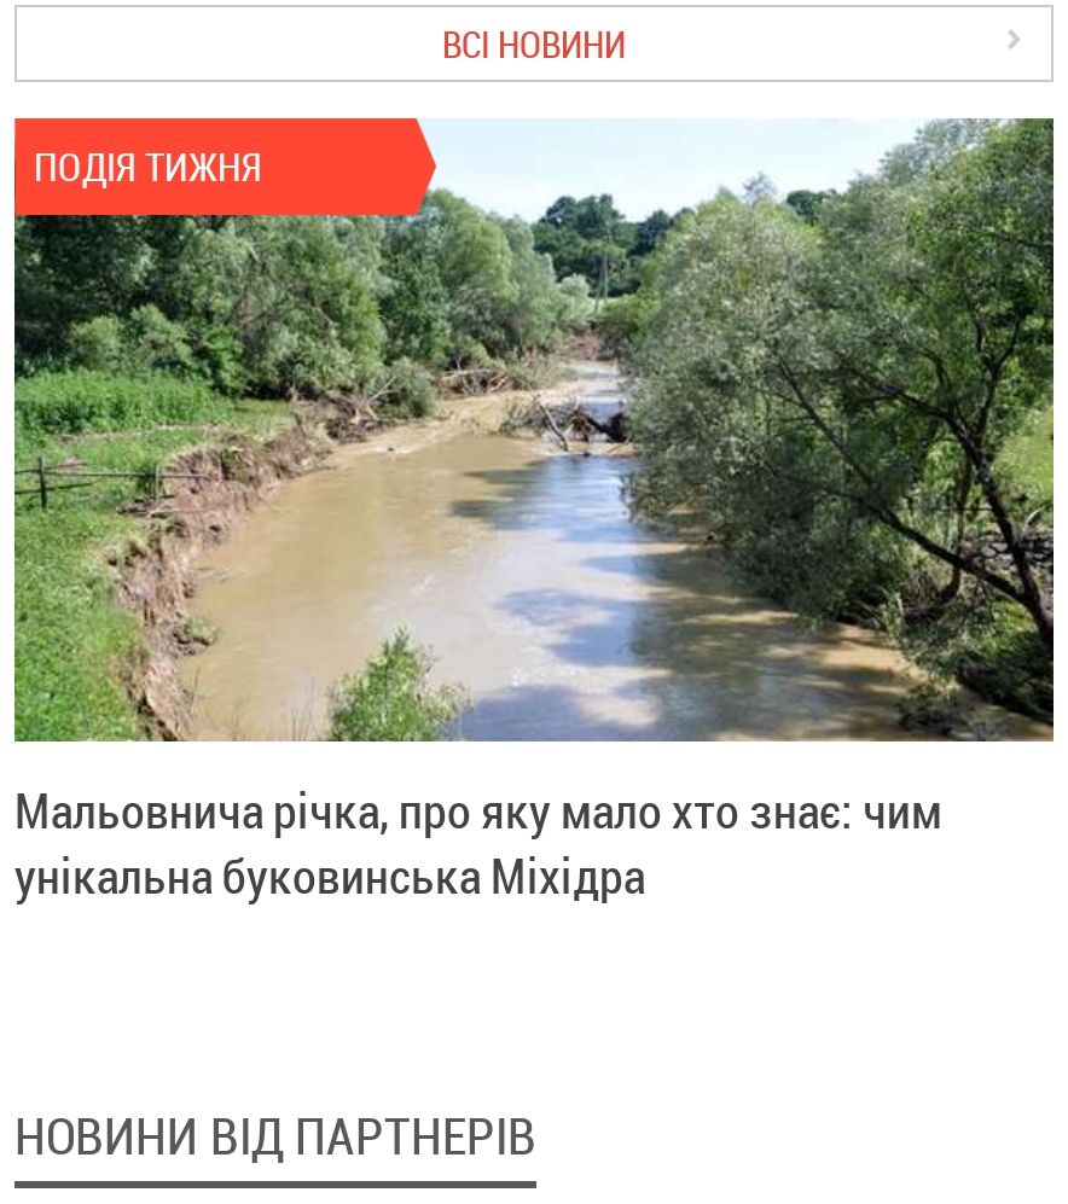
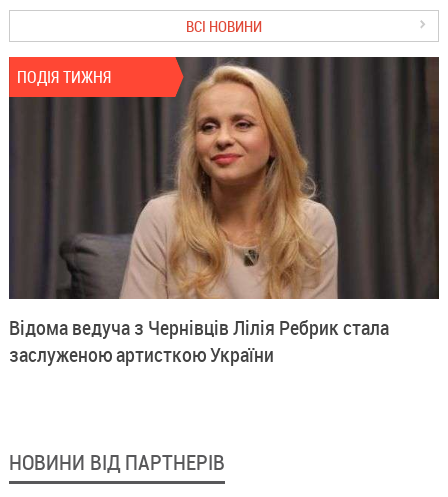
[12,118,1056,909] [image] | Мальовнича річка, про яку мало хто знає: чим | унікальна буковинська Міхідра -> [8,56,440,368] [image] | Відома ведуча з Чернівців Лілія Ребрик стала | заслуженою артисткою України

